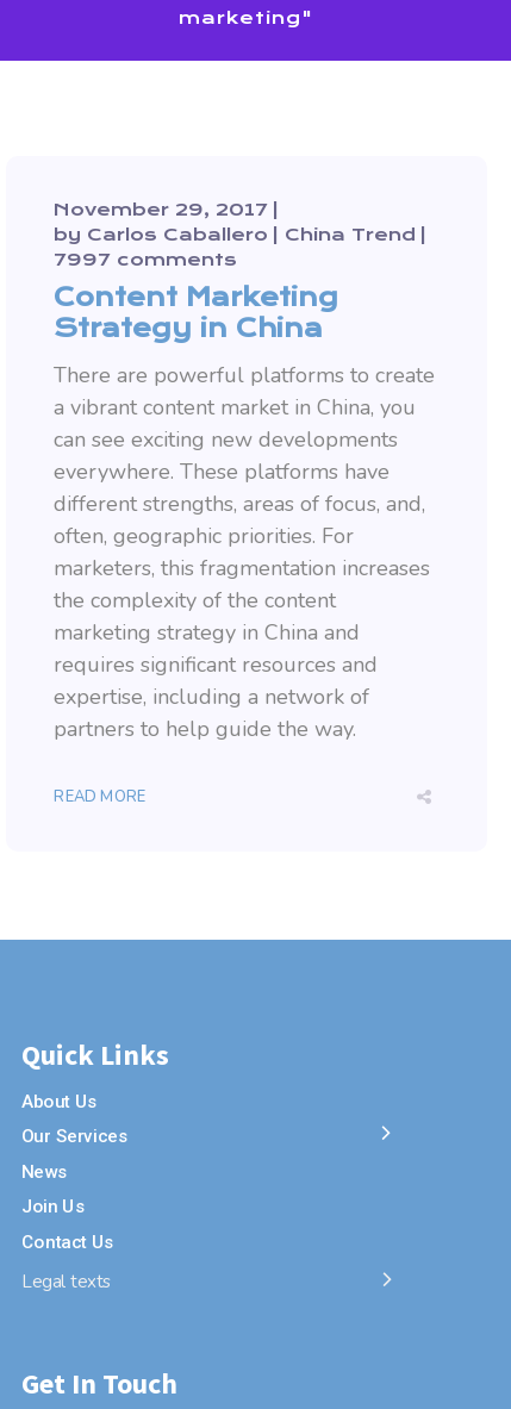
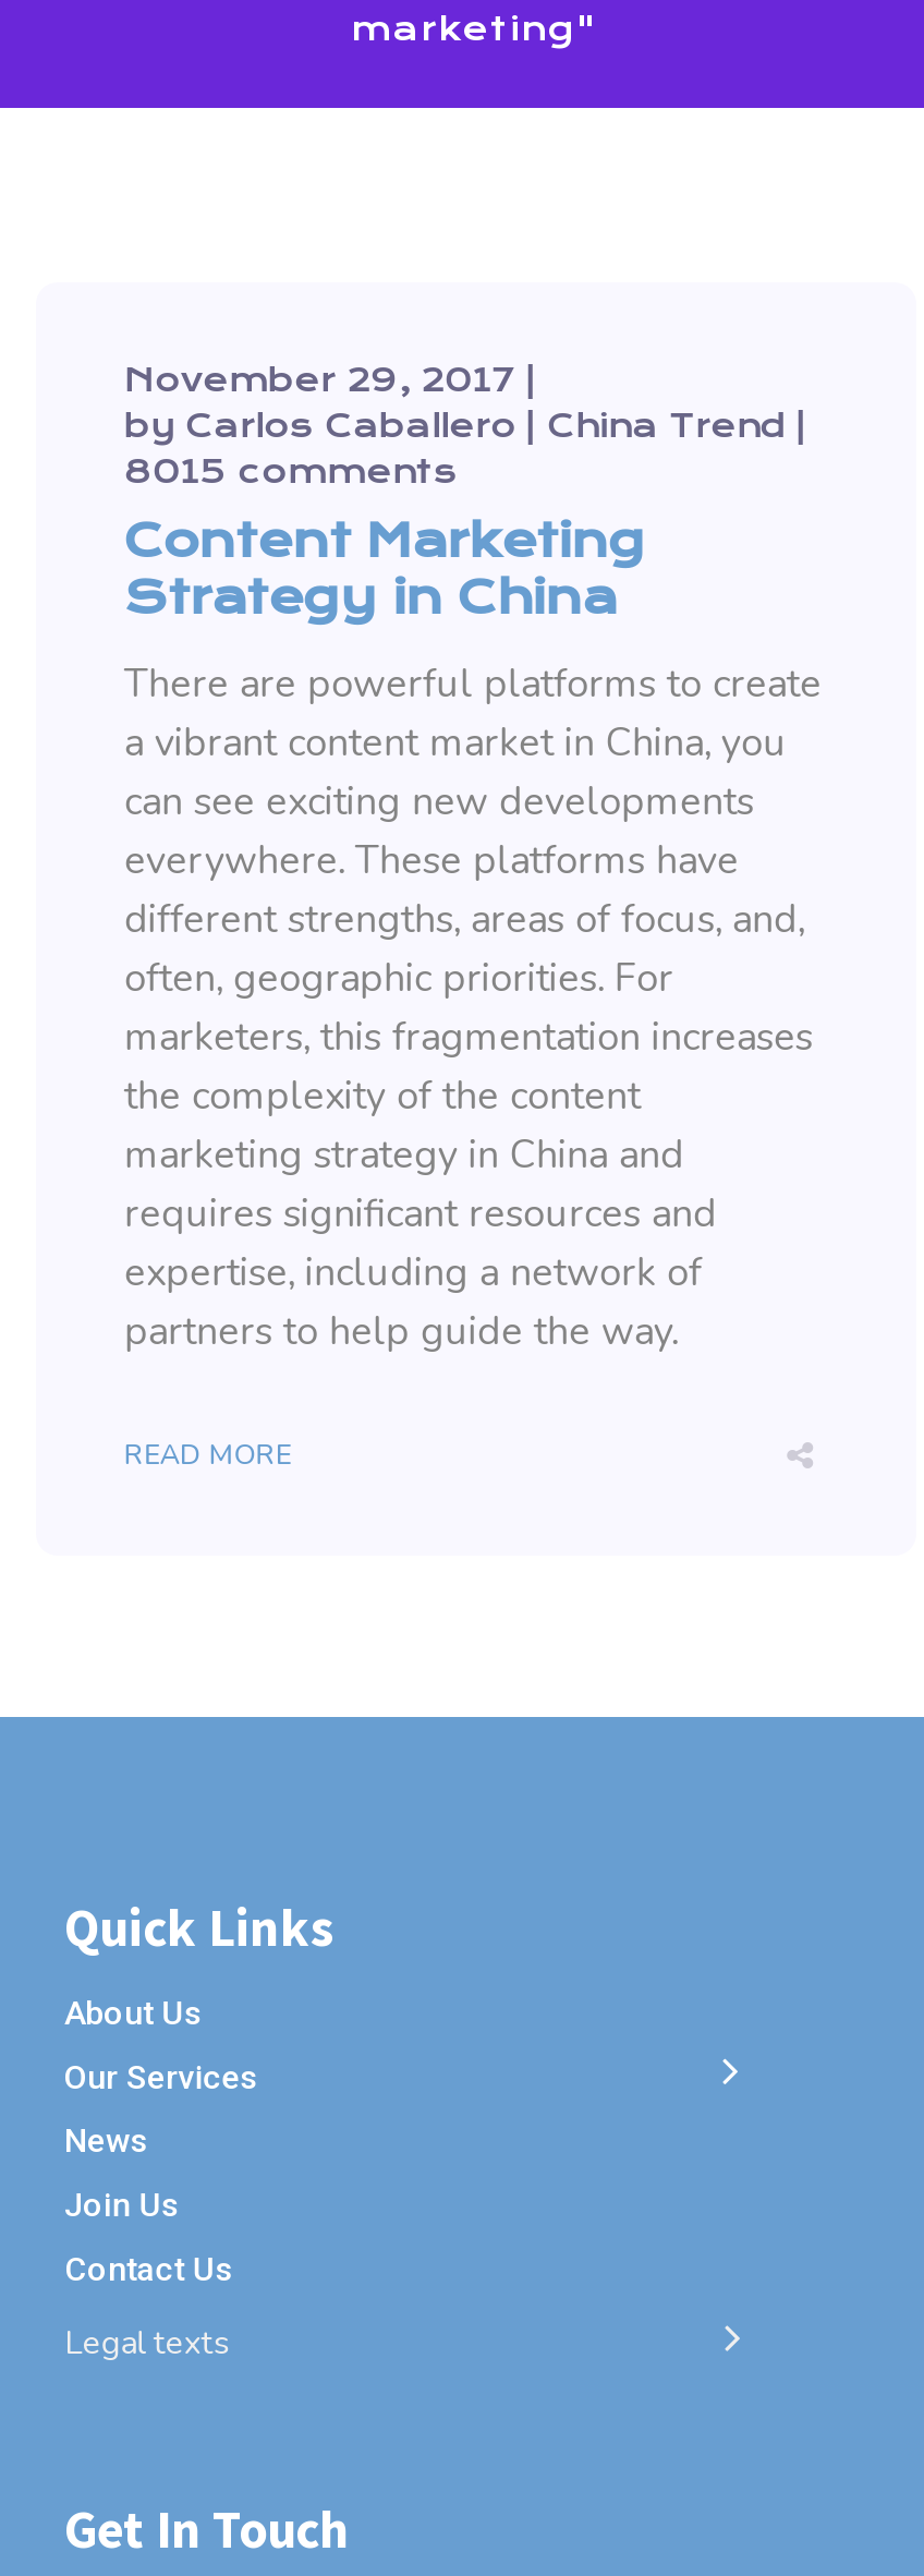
[54,249,238,270] 7997 comments -> [124,452,457,492] 8015 comments

